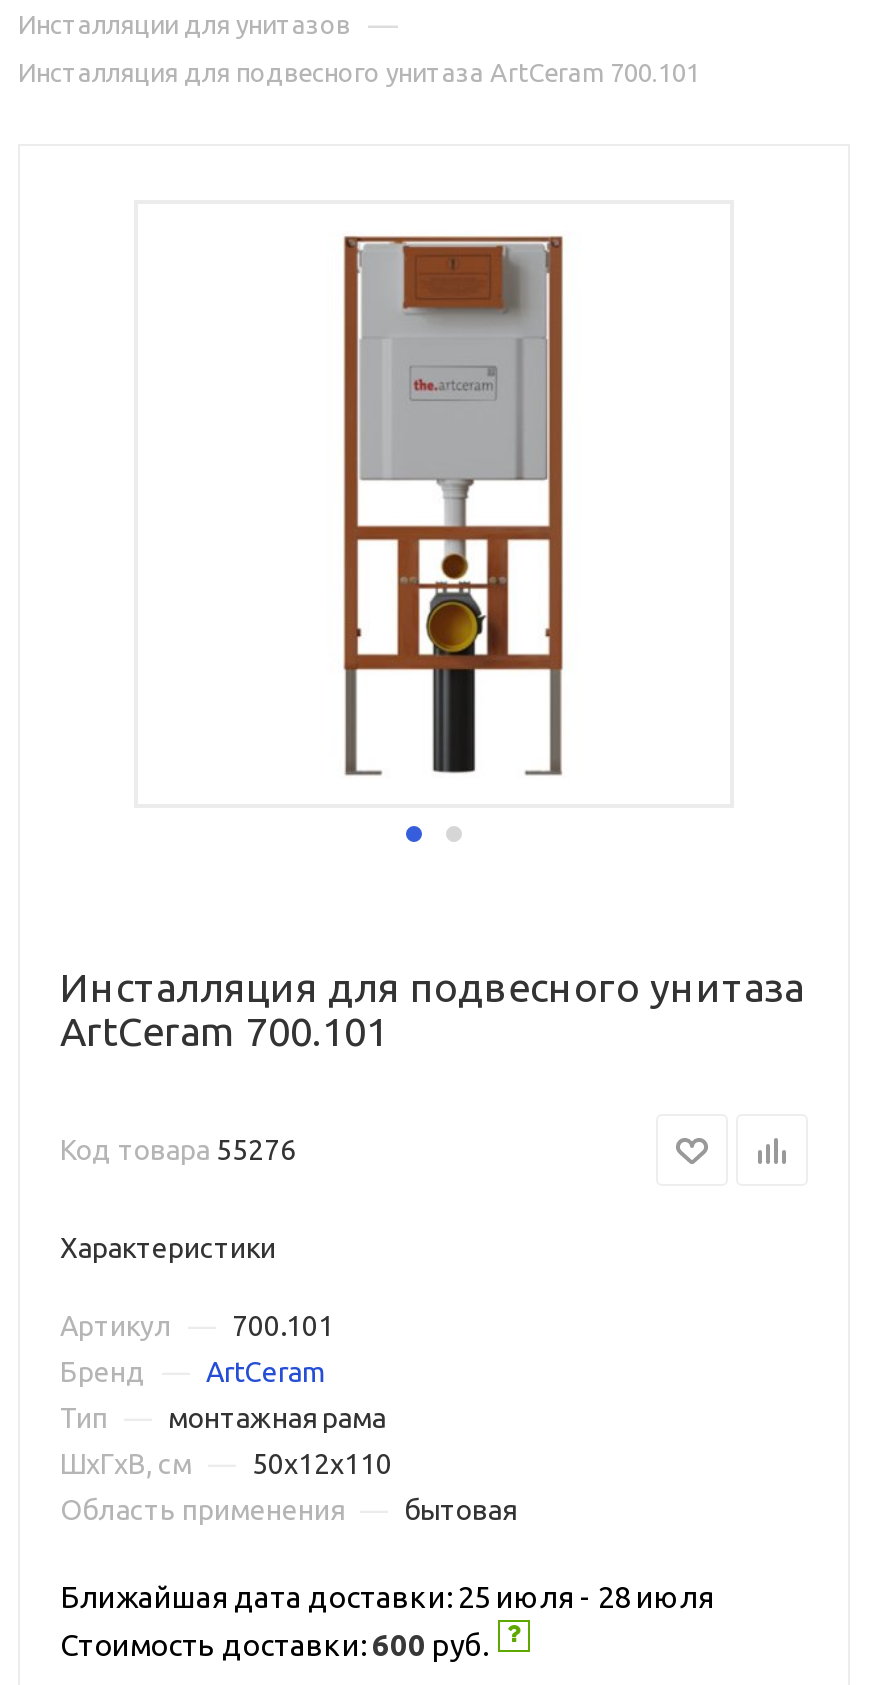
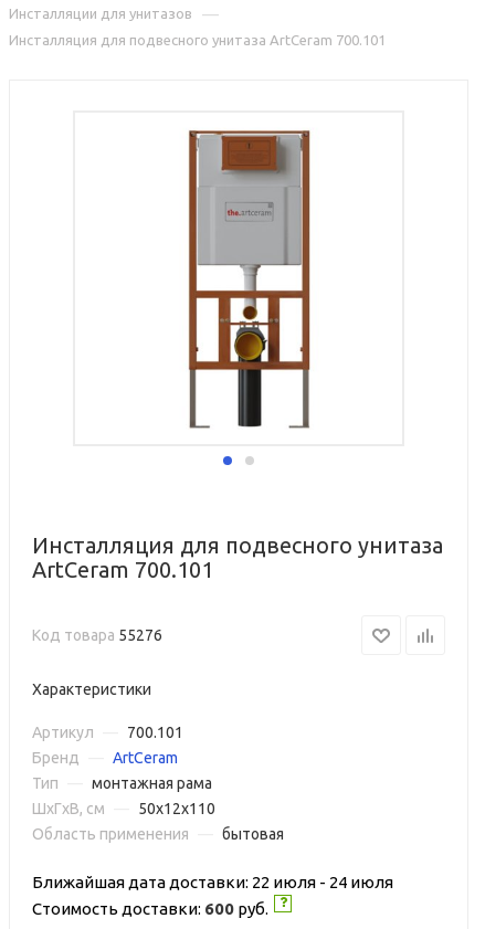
[60,1580,714,1614] Ближайшая дата доставки: 25 июля - 28 июля -> [32,873,393,891] Ближайшая дата доставки: 22 июля - 24 июля

